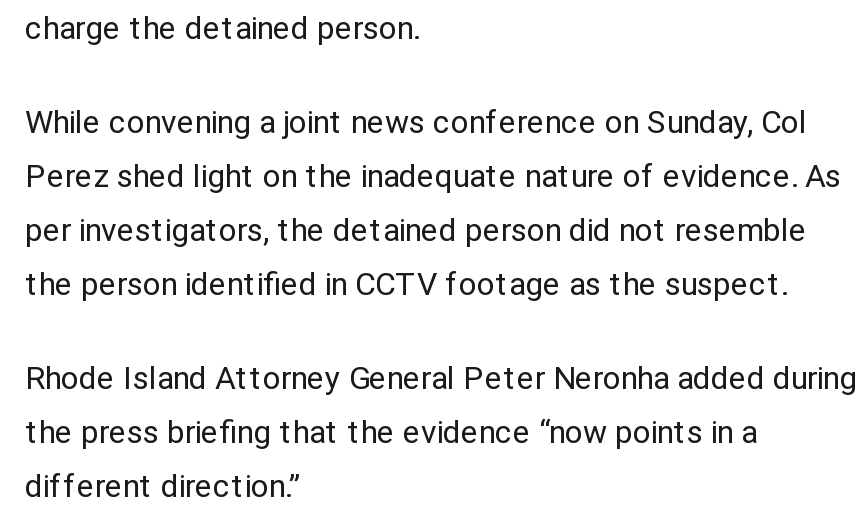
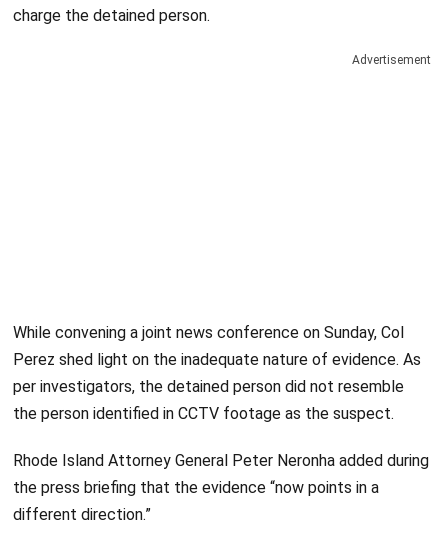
none -> [352,53,431,67] Advertisement

